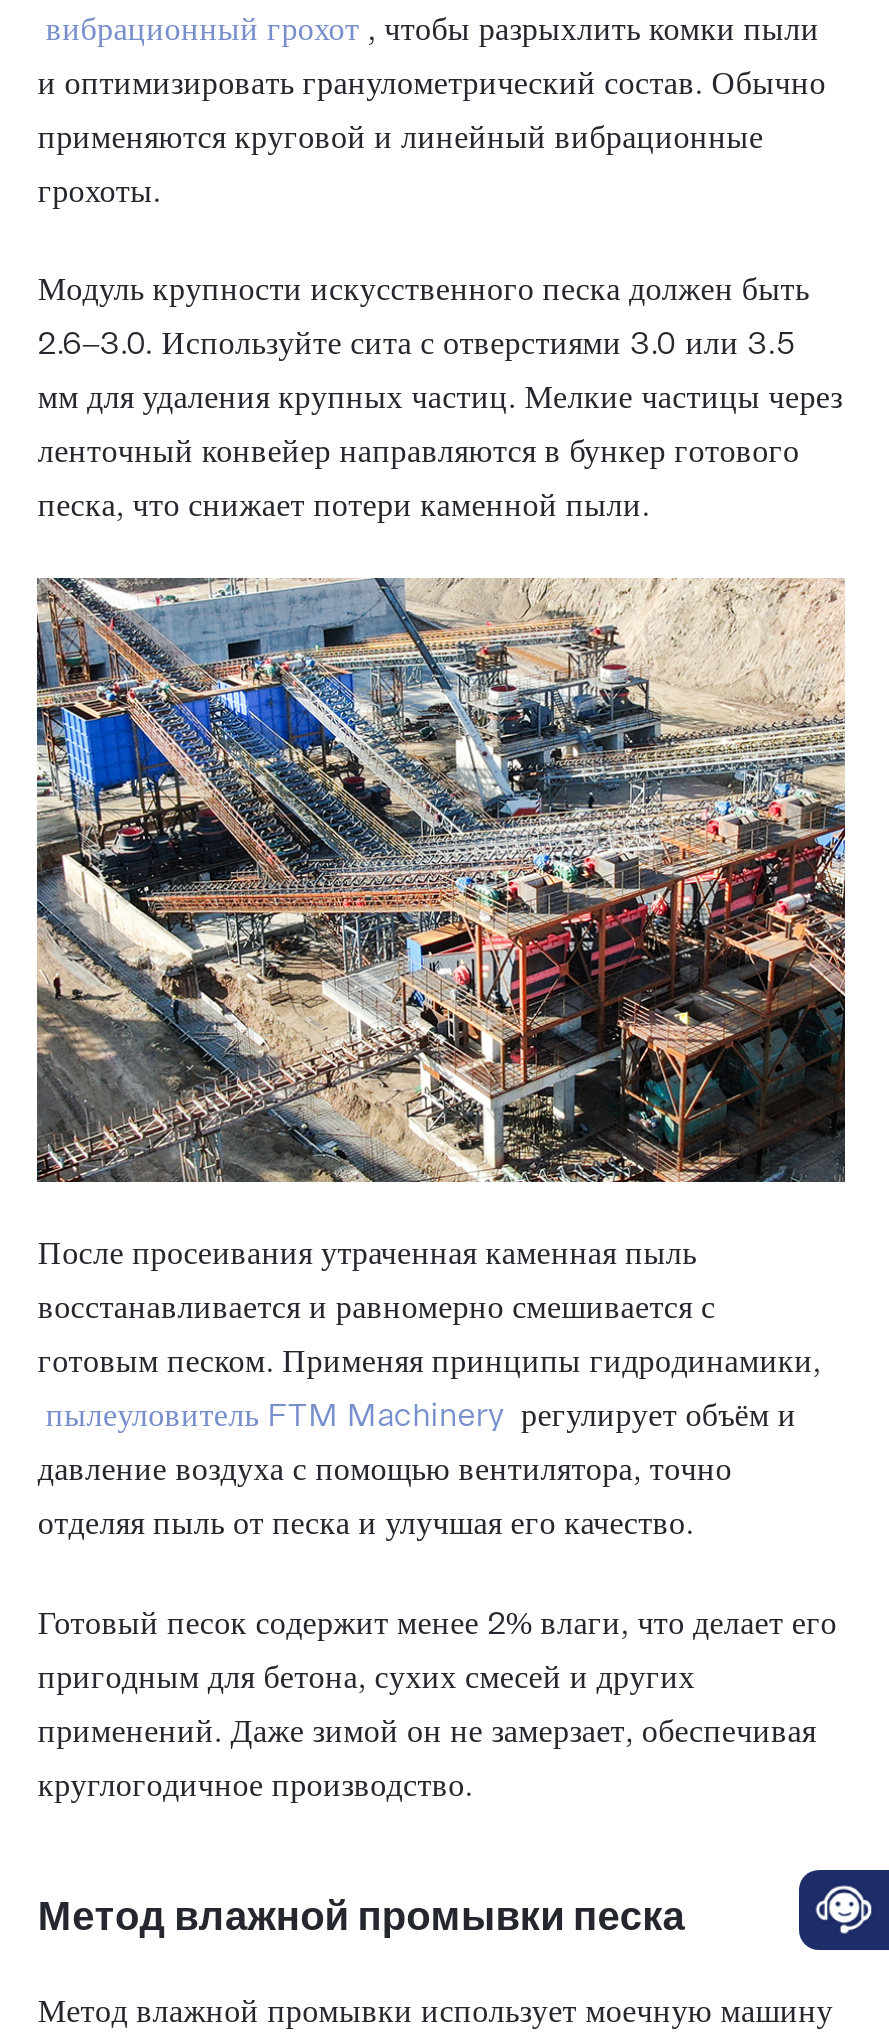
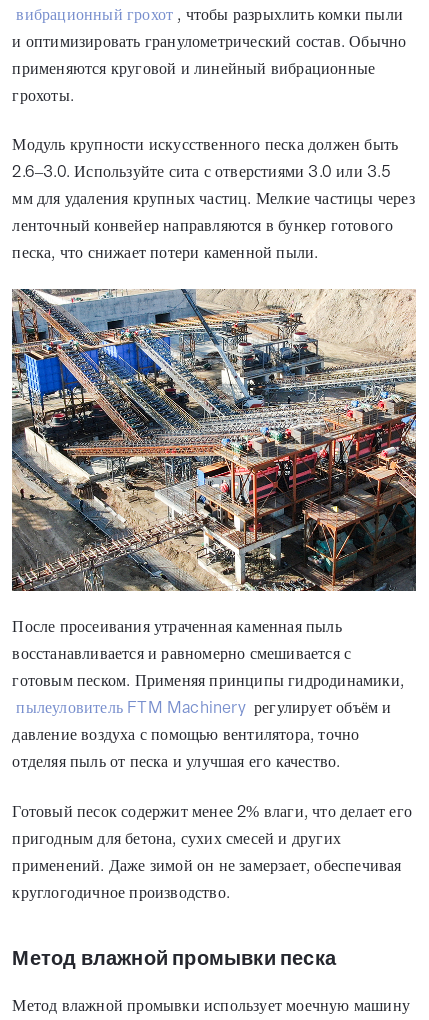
[797,1868,883,1952] [image] -> none

